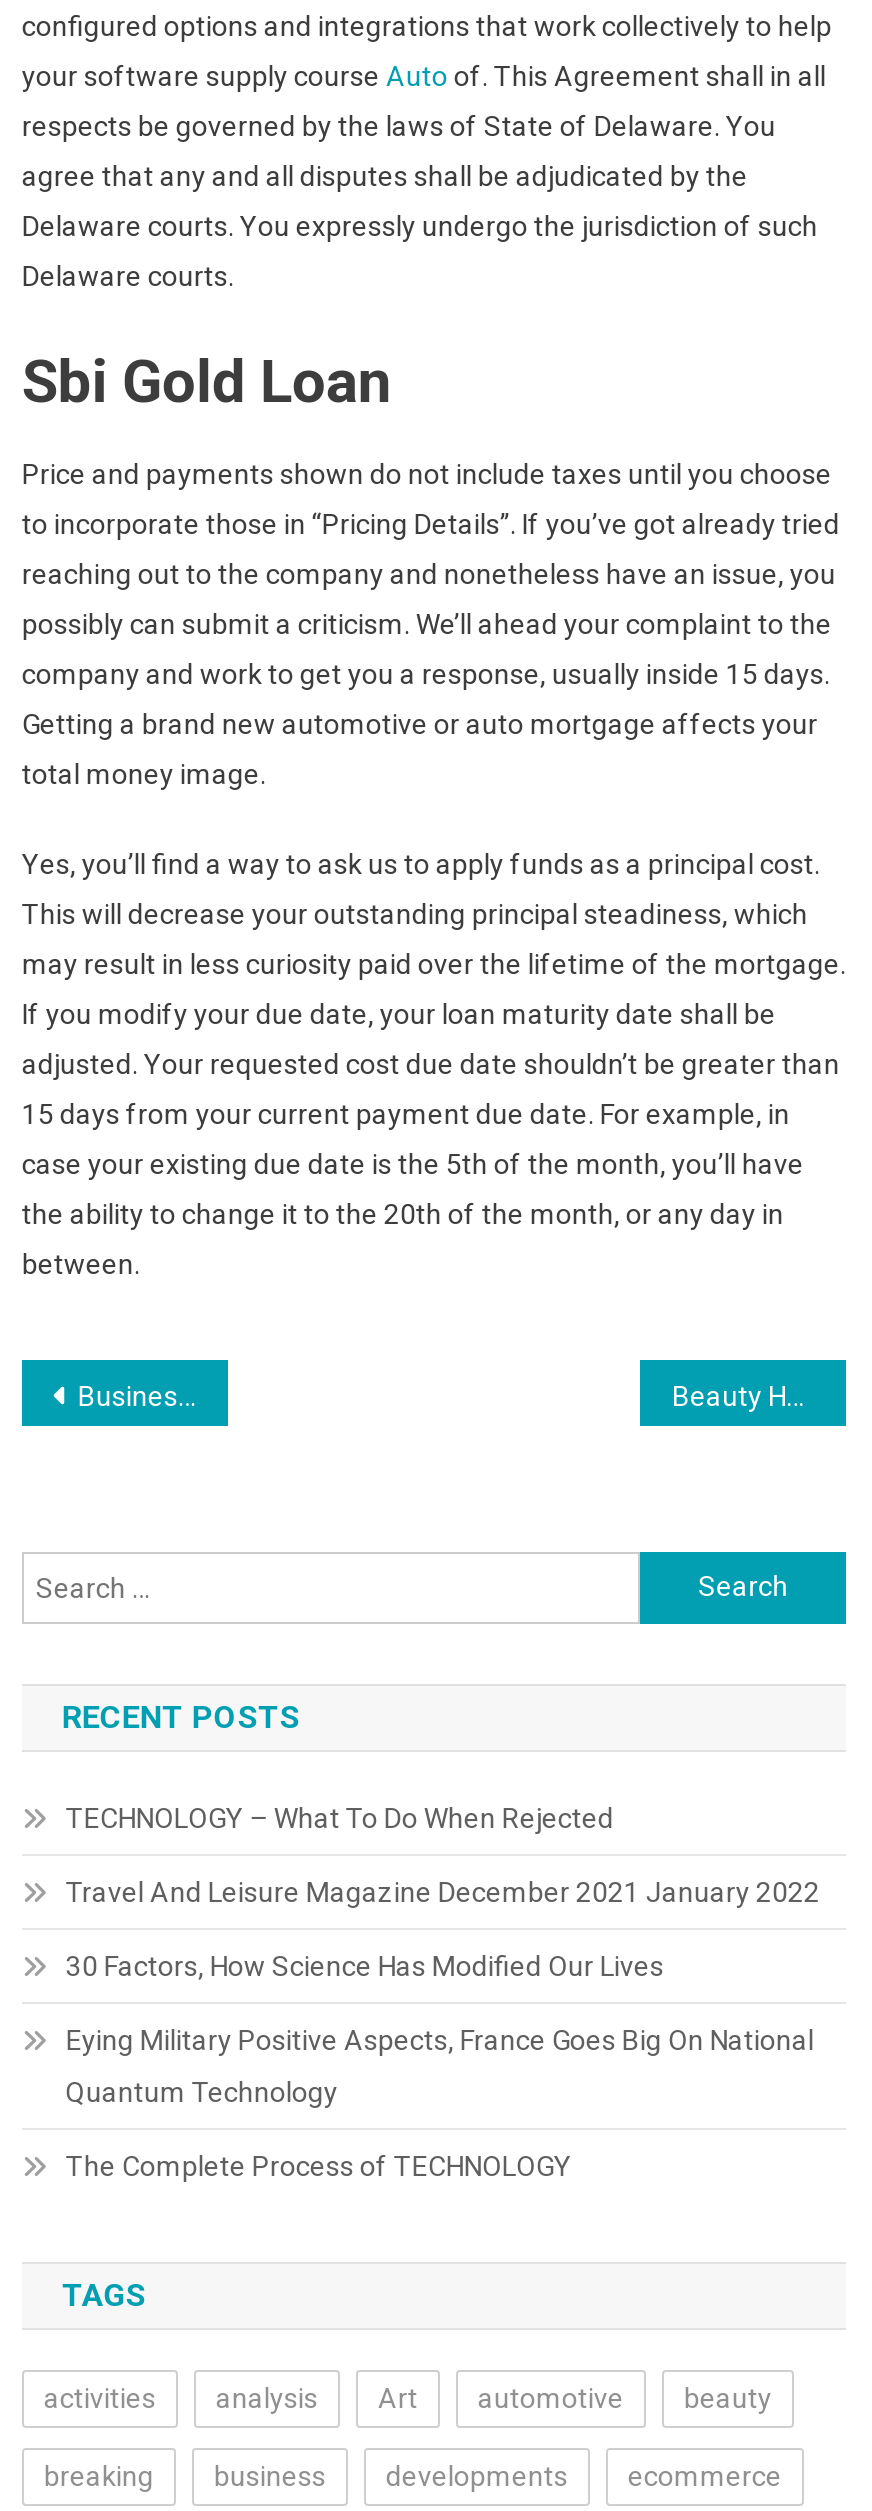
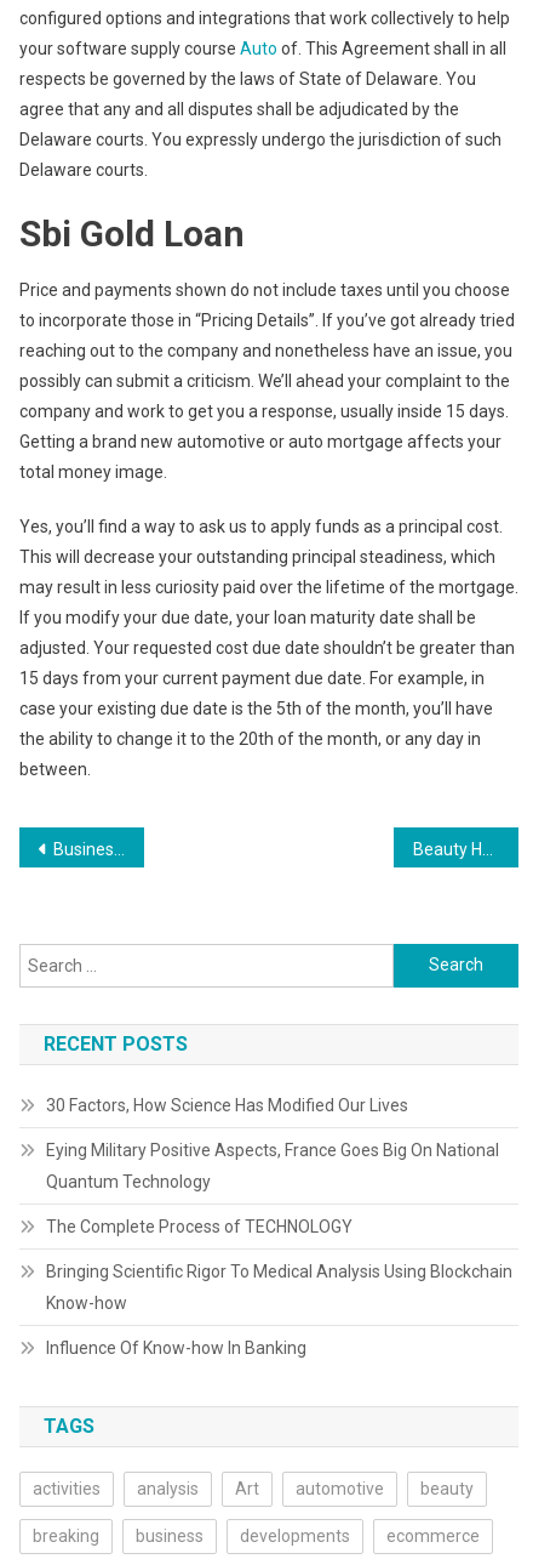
[66,1802,820,1908] TECHNOLOGY – What To Do When Rejected | Travel And Leisure Magazine December 2021 January 2022 -> none
moved [66,1950,814,2182] -> [46,1095,499,1236]: 30 Factors, How Science Has Modified Our Lives | Eying Military Positive Aspects, France Goes Big On National | Quantum Technology | The Complete Process of TECHNOLOGY
none -> [46,1262,512,1357] Bringing Scientific Rigor To Medical Analysis Using Blockchain | Know-how | Influence Of Know-how In Banking

